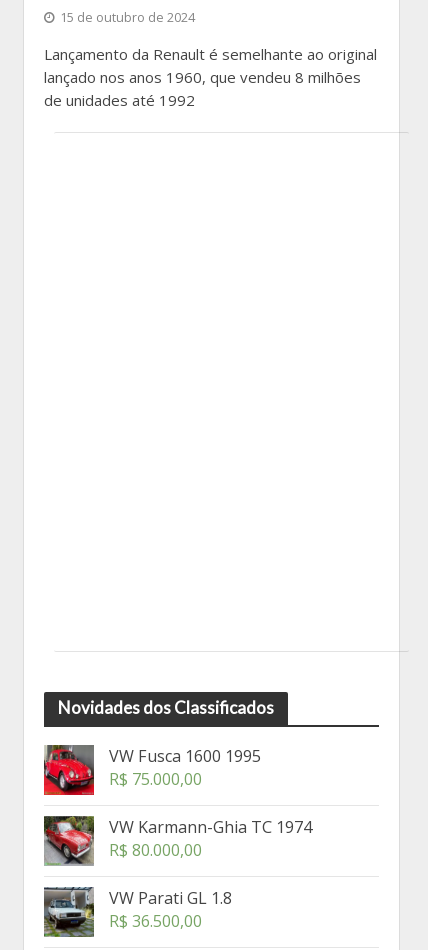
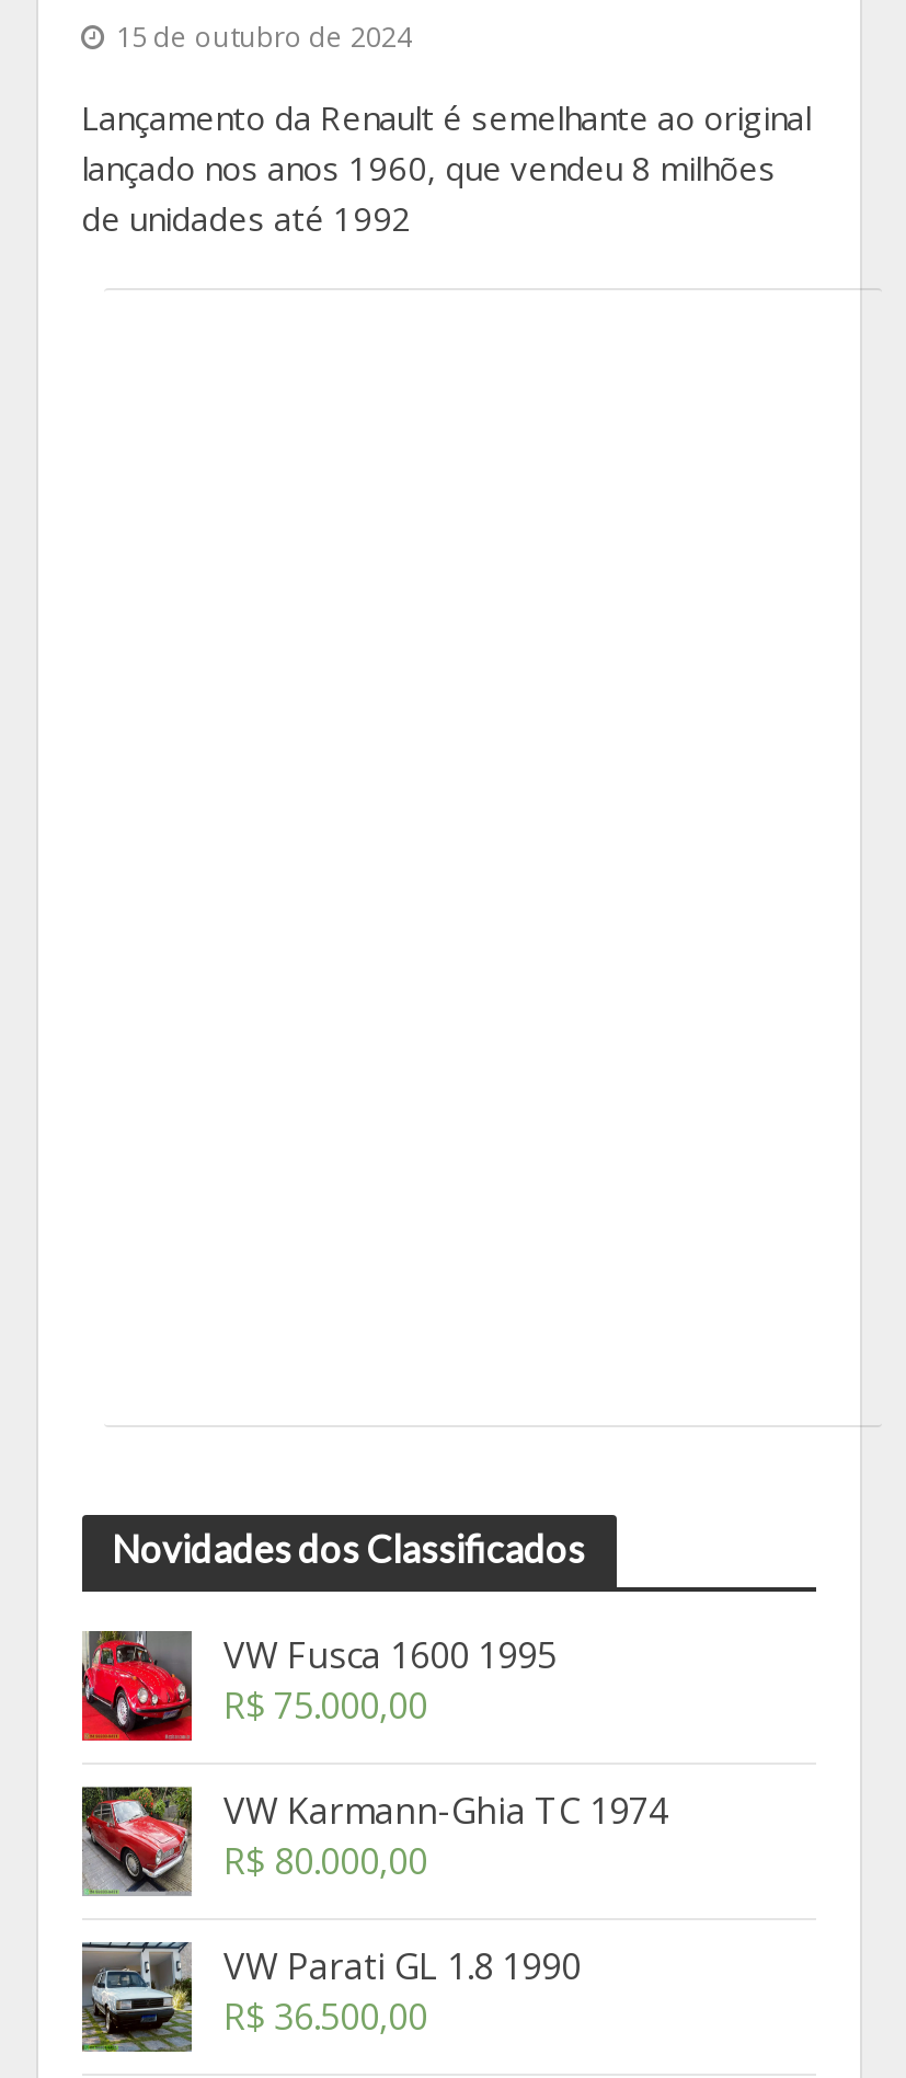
[108,887,231,909] VW Parati GL 1.8 -> [223,1942,581,1990] VW Parati GL 1.8 1990

